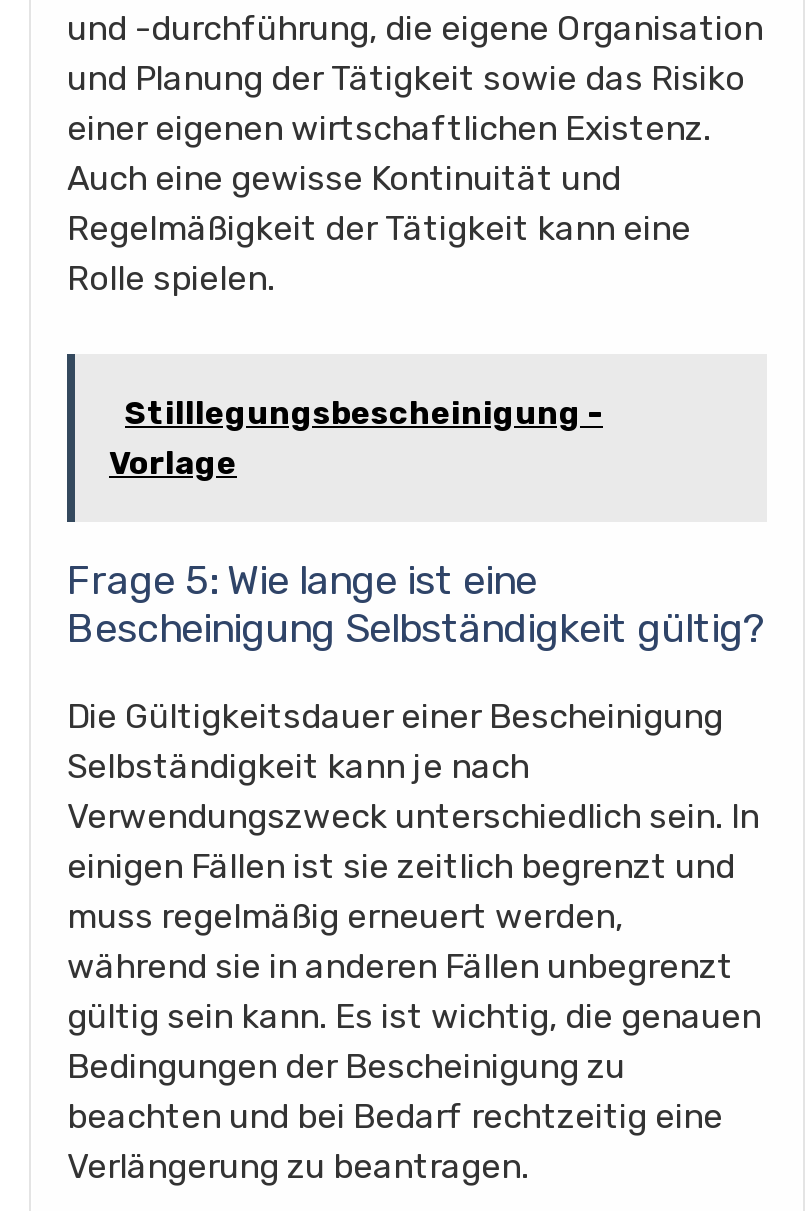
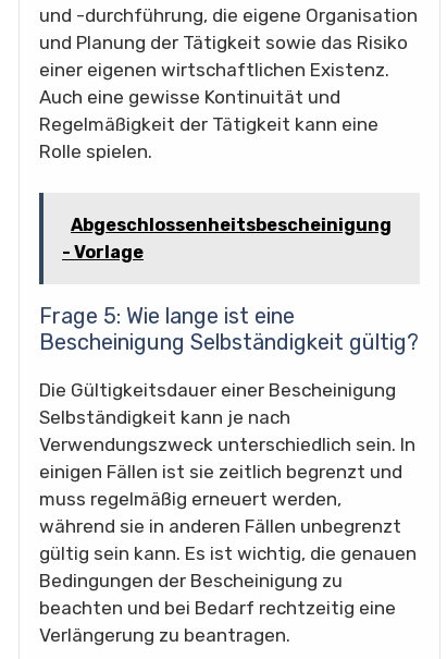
[109,394,603,482] Stilllegungsbescheinigung - | Vorlage -> [62,215,392,263] Abgeschlossenheitsbescheinigung | - Vorlage

